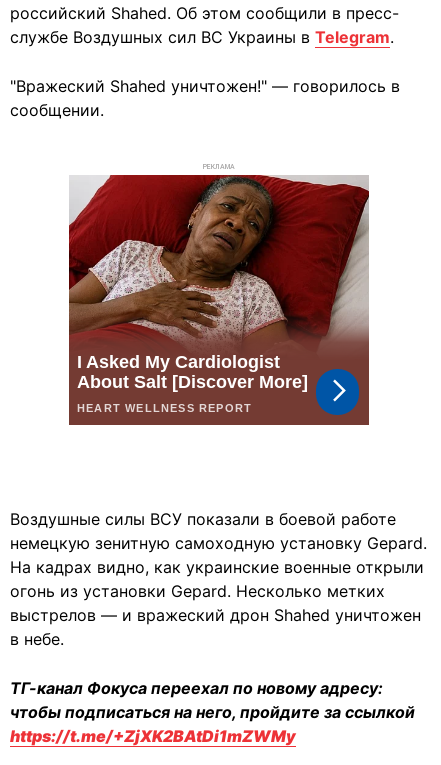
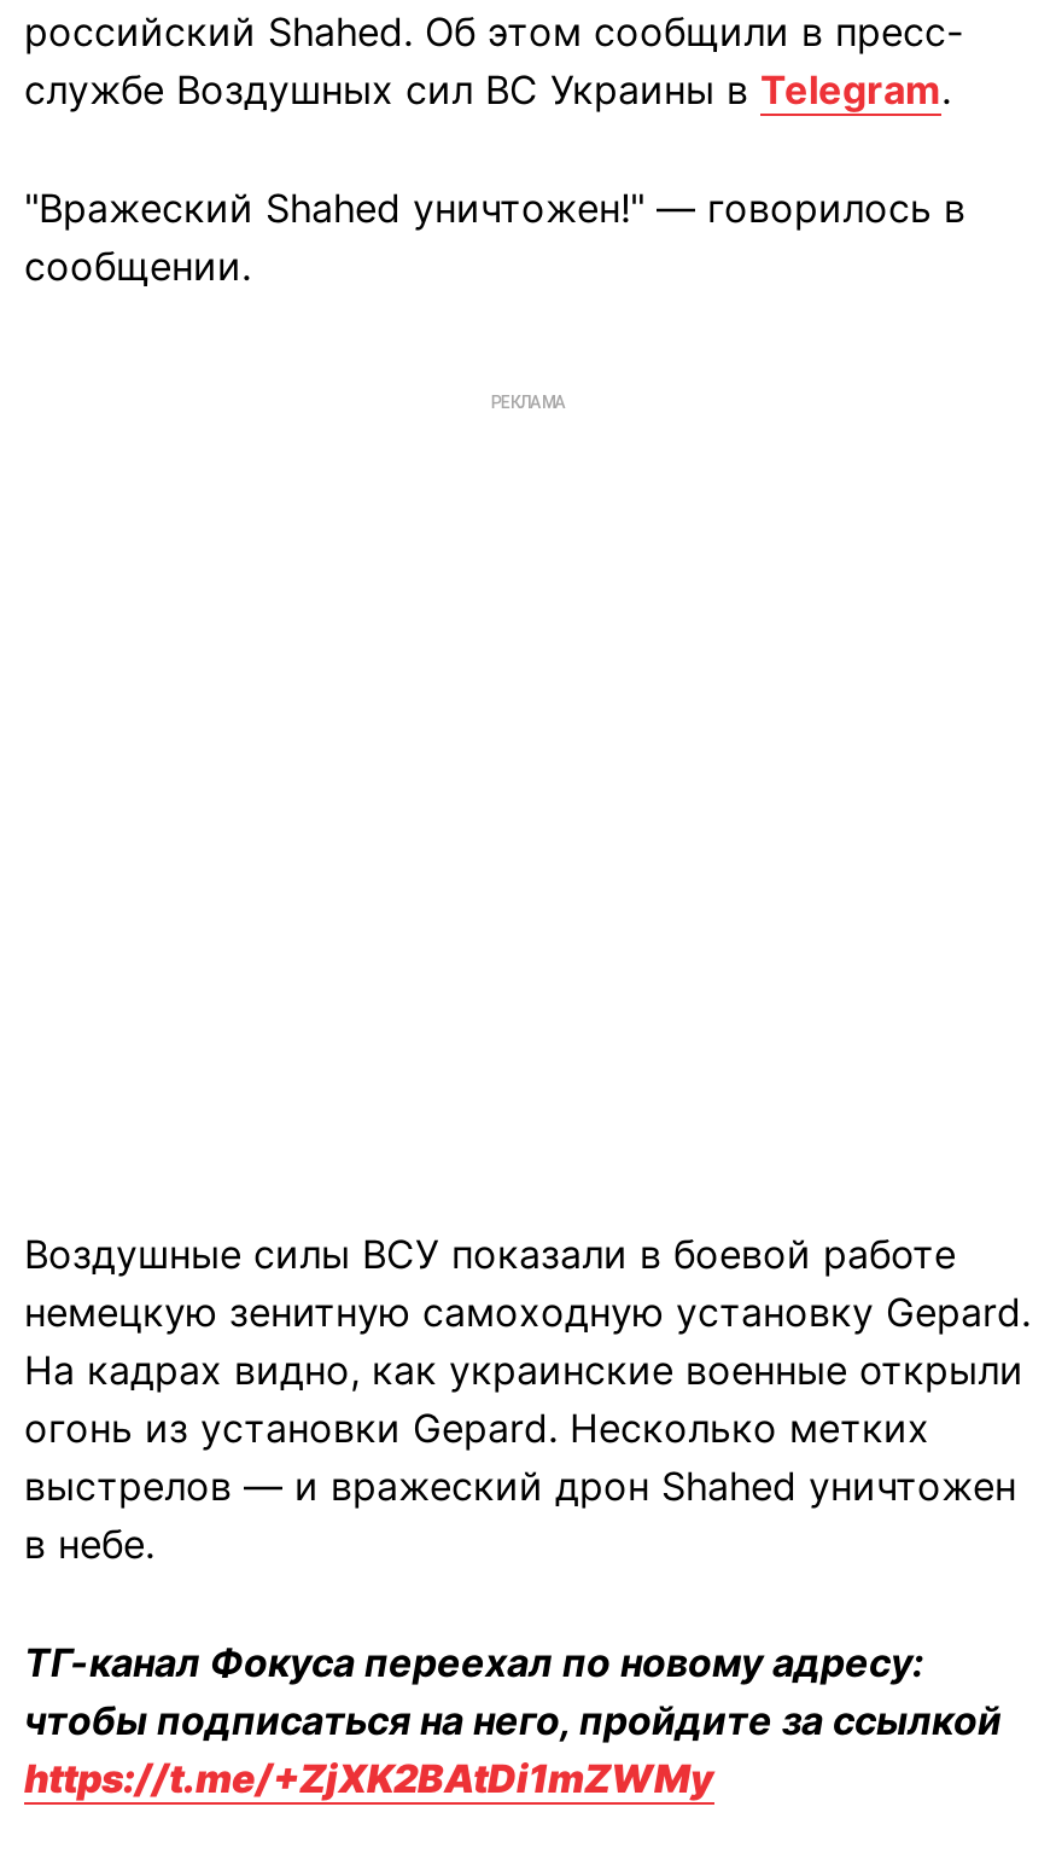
[68,174,370,426] [image] -> none

